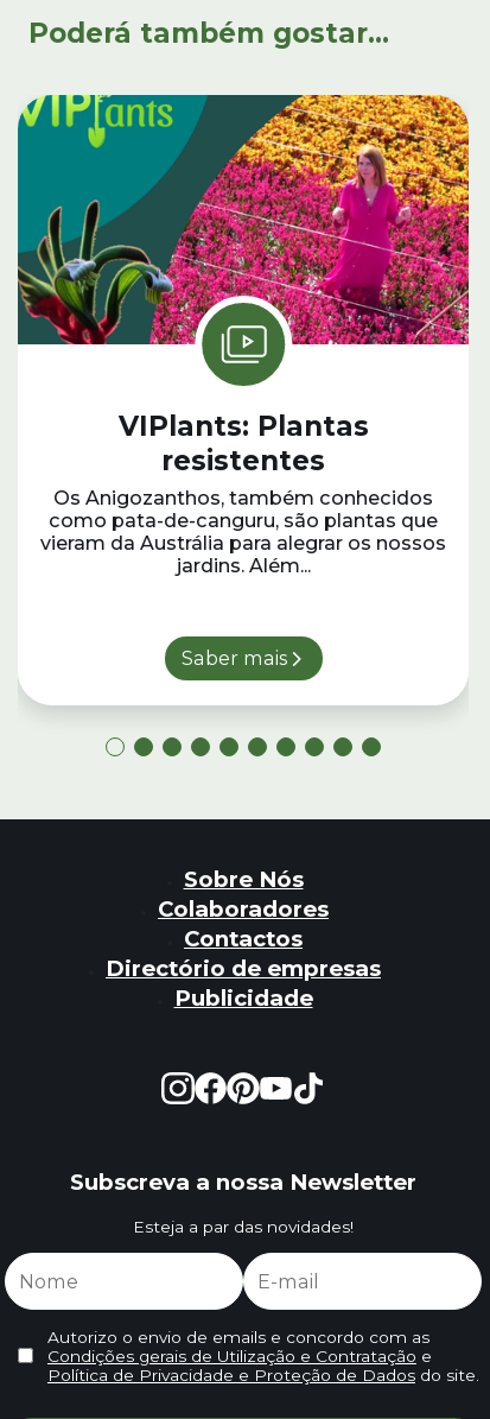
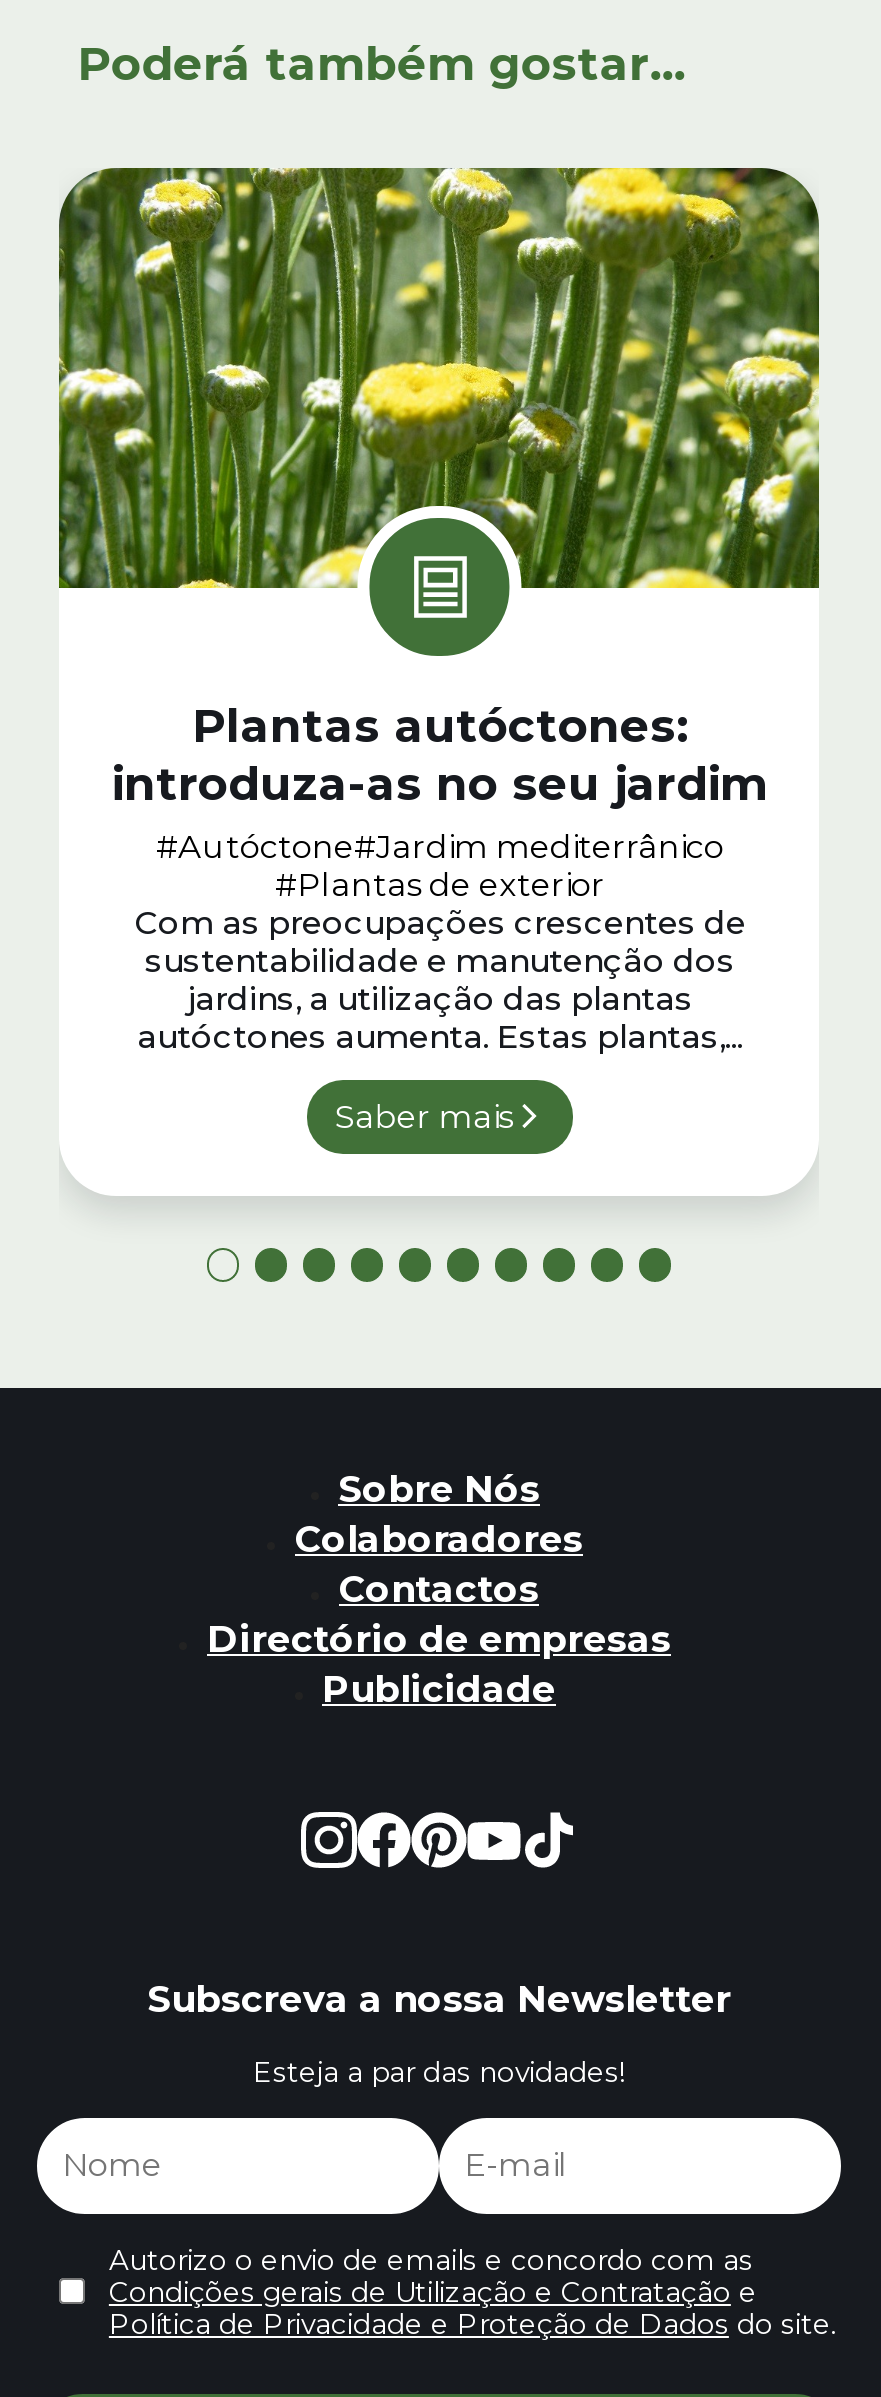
[17,94,470,578] [image] | VIPlants: Plantas | resistentes | Os Anigozanthos, também conhecidos | como pata-de-canguru, são plantas que | vieram da Austrália para alegrar os nossos | jardins. Além... -> [57,165,821,1056] [image] | Plantas autóctones: | introduza-as no seu jardim | #Autóctone#Jardim mediterrânico | #Plantas de exterior | Com as preocupações crescentes de | sustentabilidade e manutenção dos | jardins, a utilização das plantas | autóctones aumenta. Estas plantas,...

